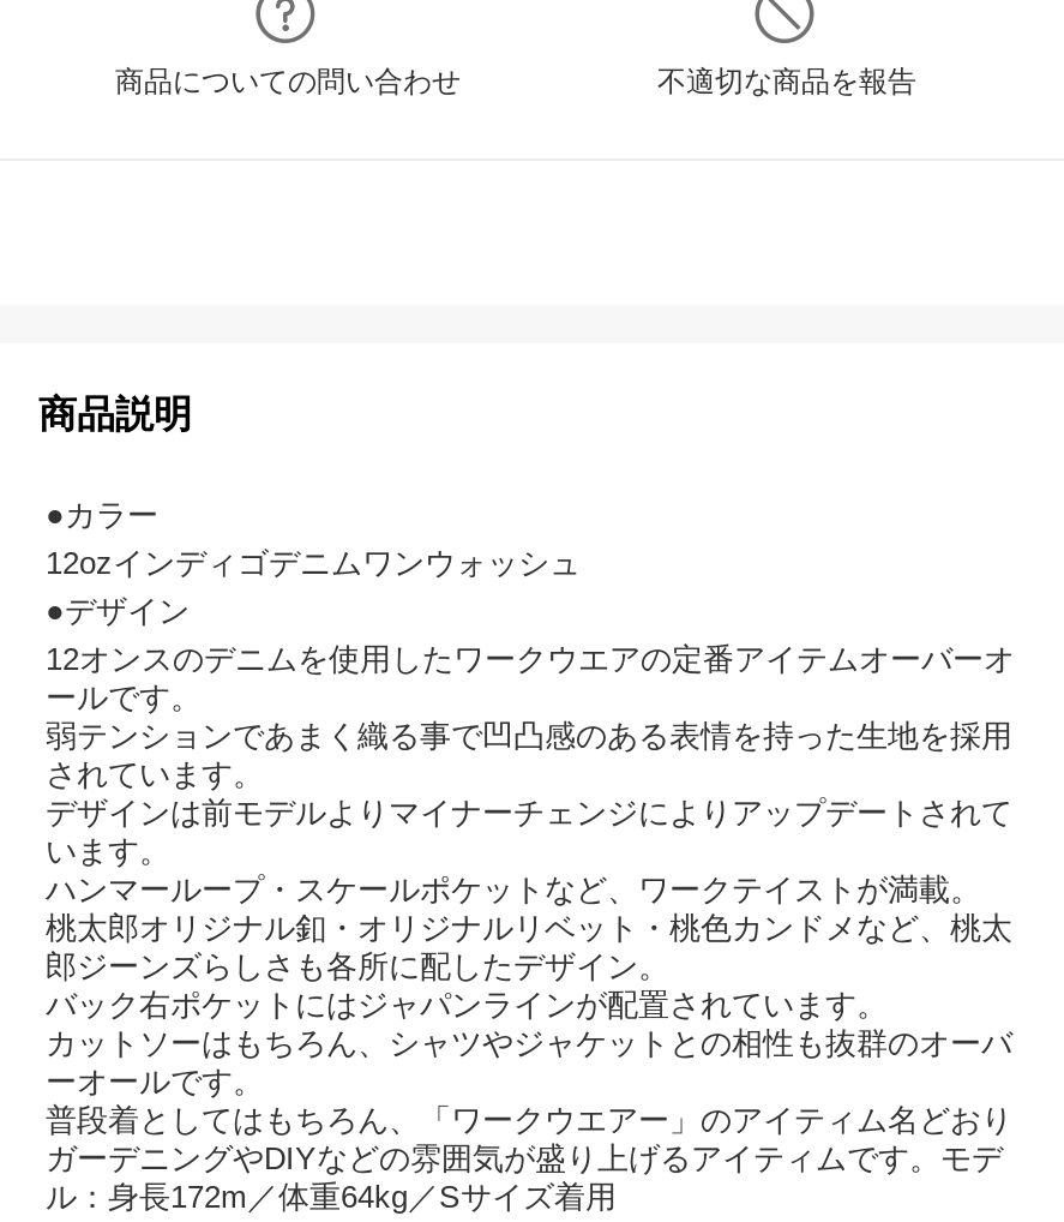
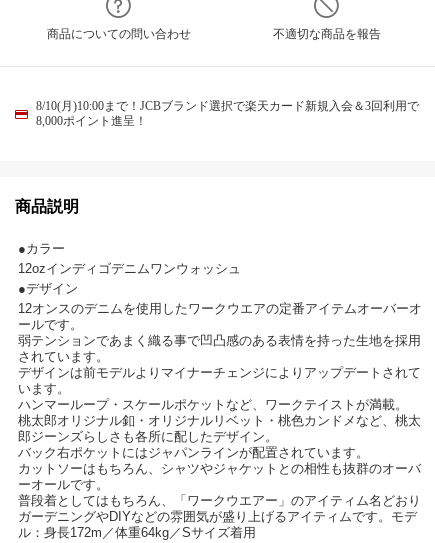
none -> [36,99,419,128] 8/10(月)10:00まで！JCBブランド選択で楽天カード新規入会＆3回利用で | 8,000ポイント進呈！

